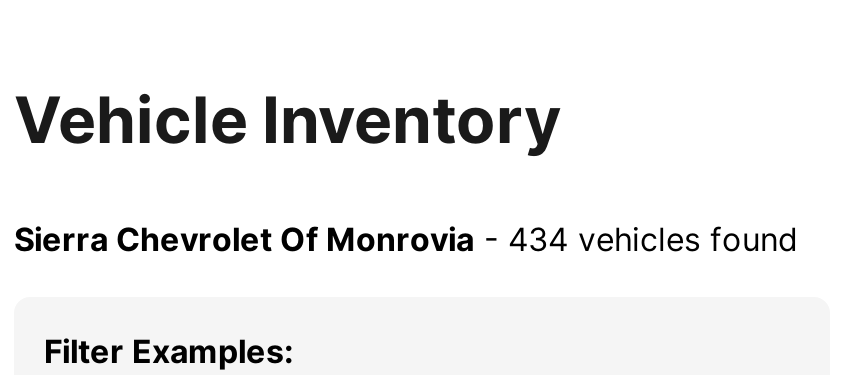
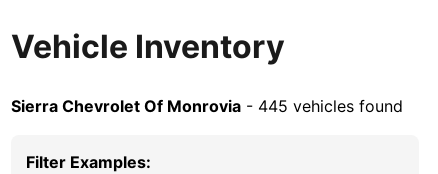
[14,219,798,259] Sierra Chevrolet Of Monrovia - 434 vehicles found -> [11,96,403,116] Sierra Chevrolet Of Monrovia - 445 vehicles found

